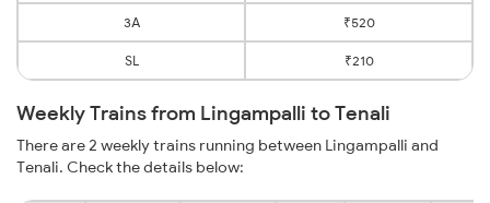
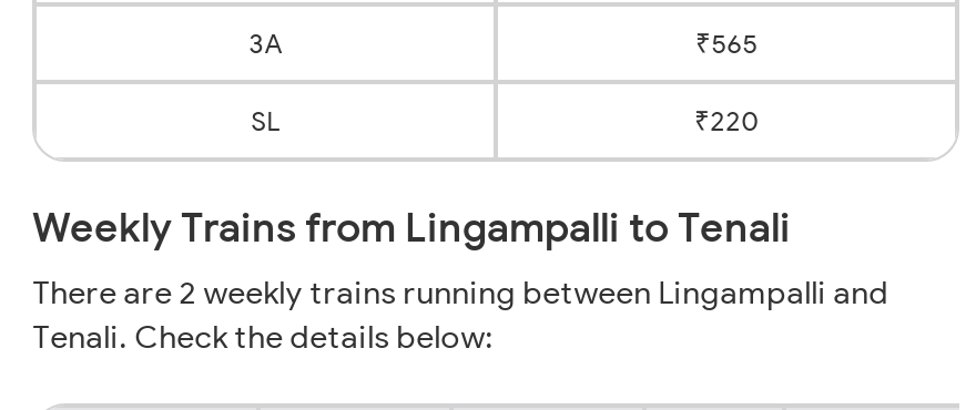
[343,14,375,31] ₹520 -> [695,27,758,60] ₹565
[344,52,374,69] ₹210 -> [694,104,759,138] ₹220

